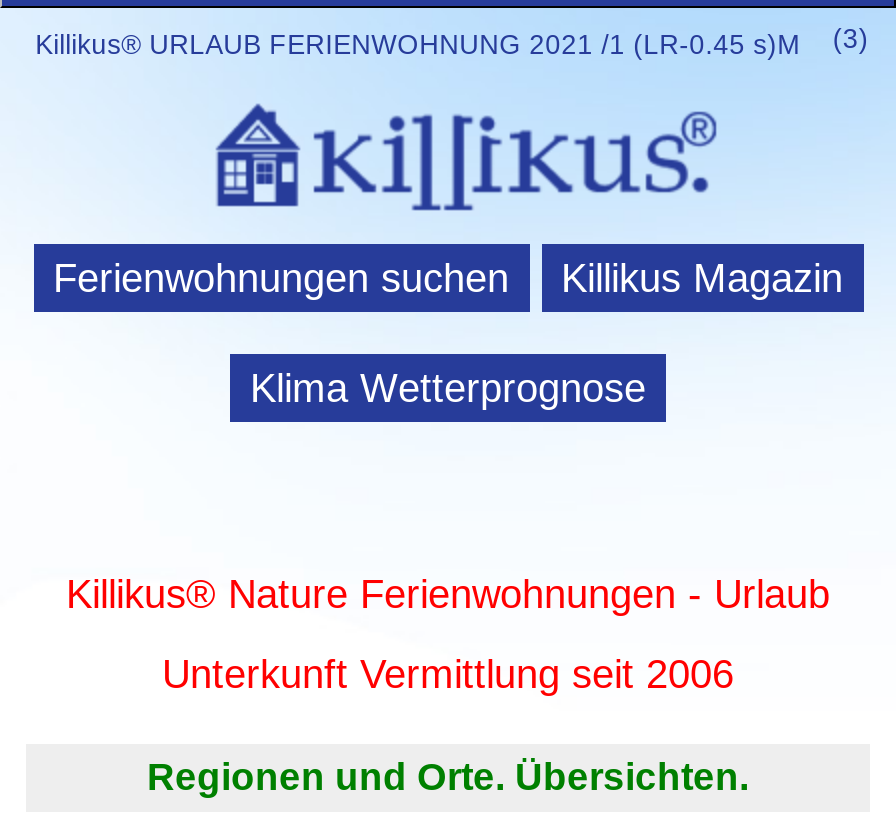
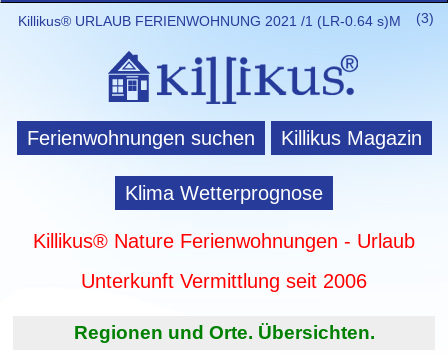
[35,29,801,59] Killikus® URLAUB FERIENWOHNUNG 2021 /1 (LR-0.45 s)M -> [18,14,401,29] Killikus® URLAUB FERIENWOHNUNG 2021 /1 (LR-0.64 s)M

